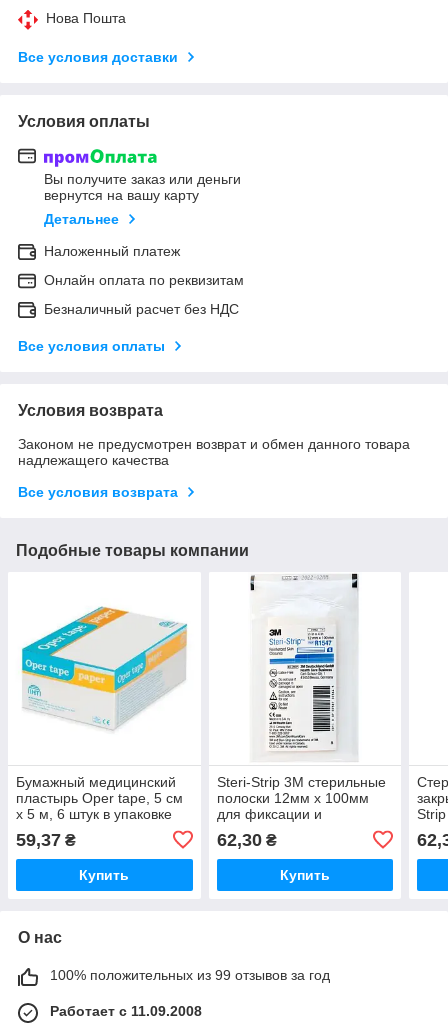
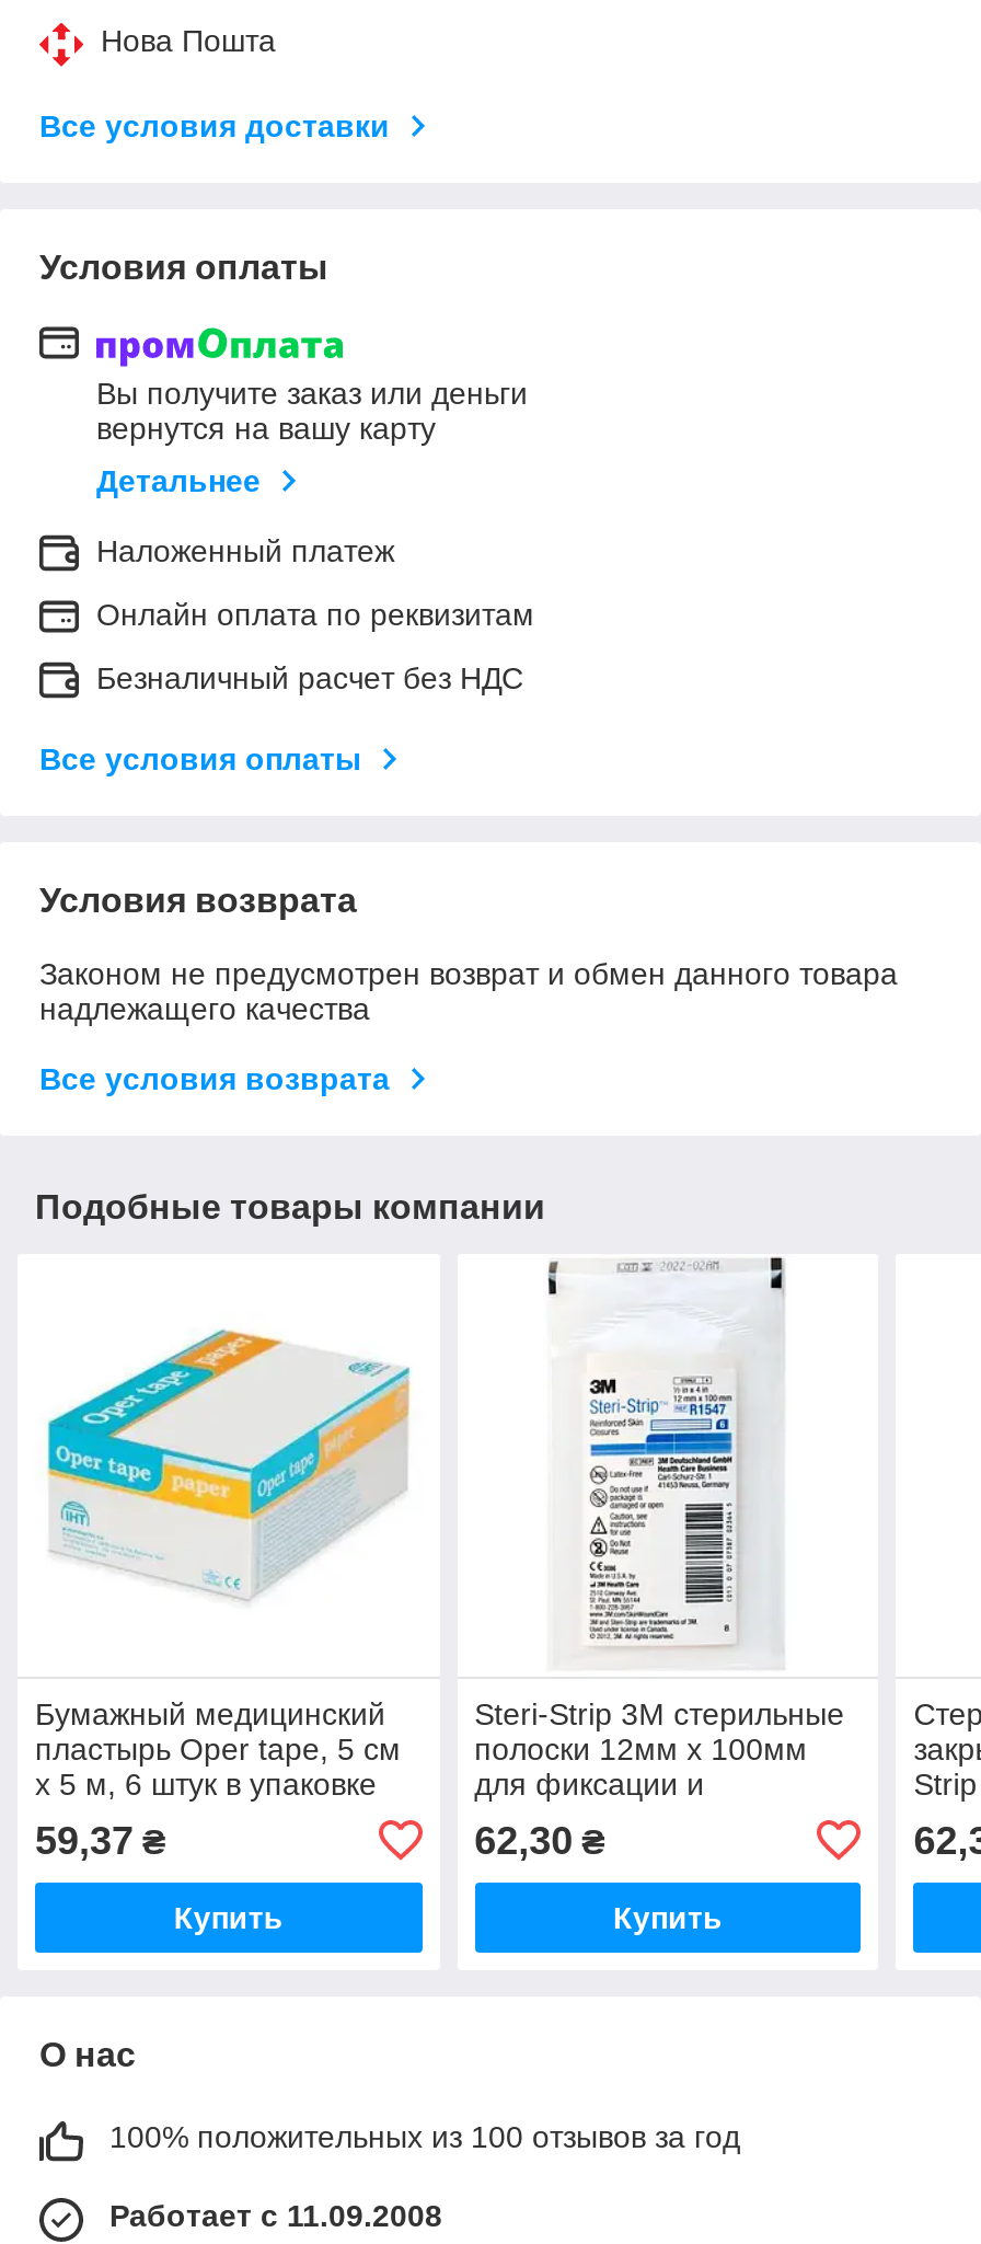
[50,967,330,983] 100% положительных из 99 отзывов за год -> [109,2119,740,2154] 100% положительных из 100 отзывов за год

